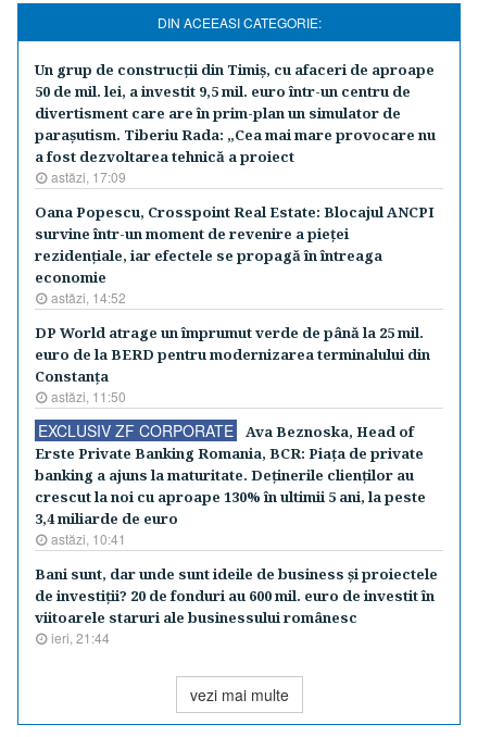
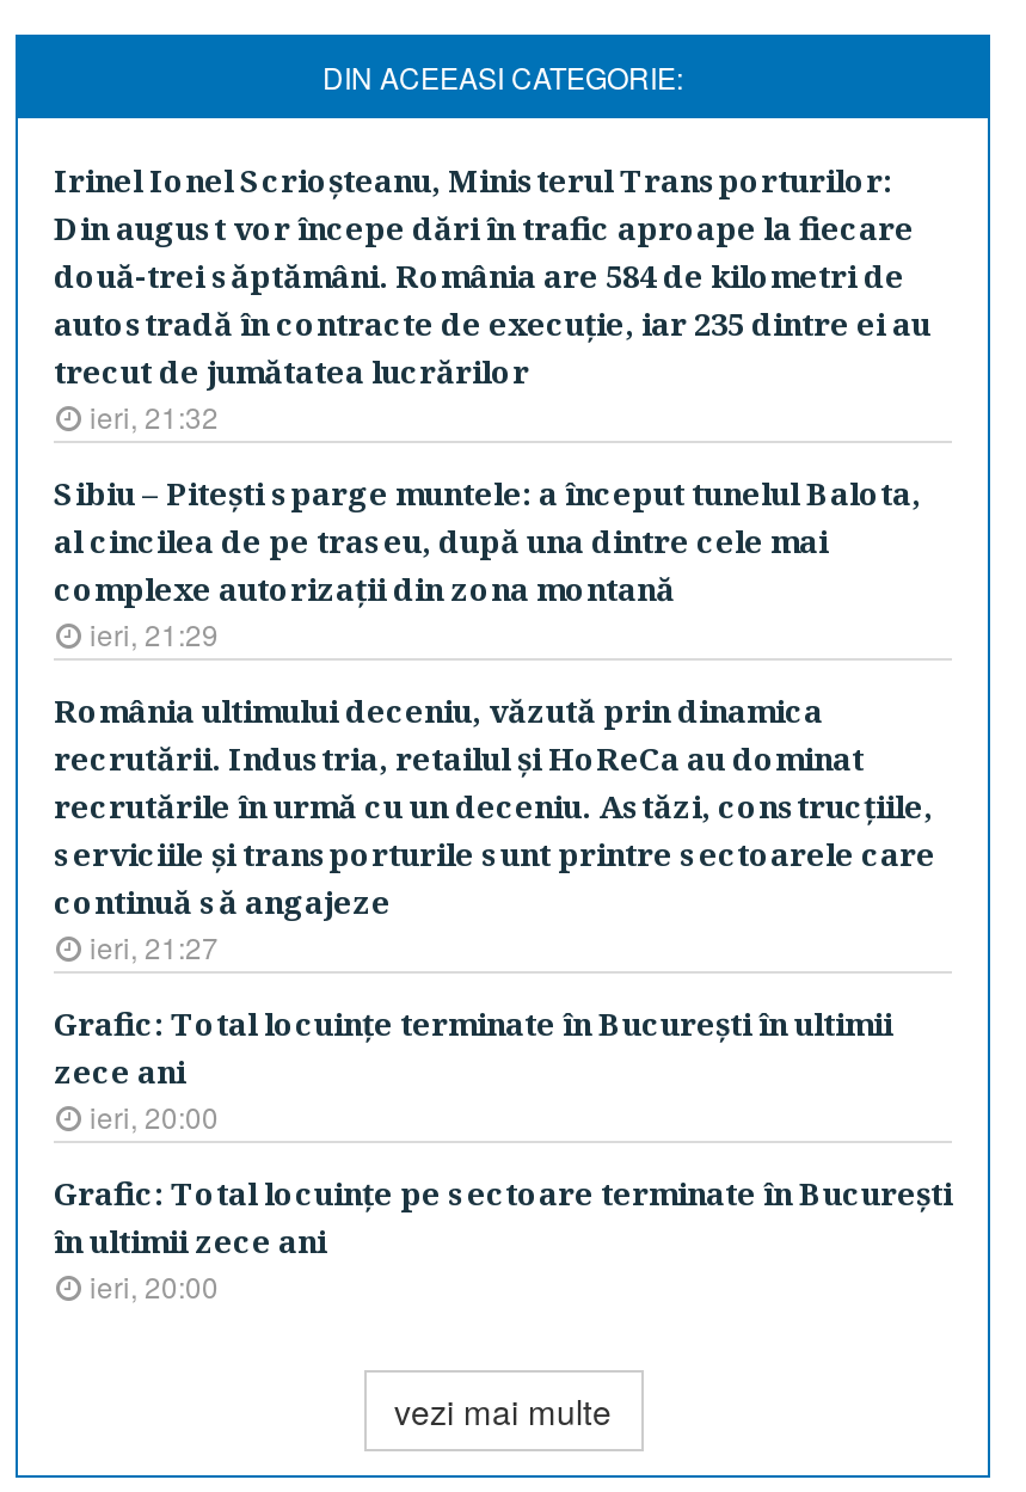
[35,60,436,186] Un grup de construcţii din Timiş, cu afaceri de aproape | 50 de mil. lei, a investit 9,5 mil. euro într-un centru de | divertisment care are în prim-plan un simulator de | paraşutism. Tiberiu Rada: „Cea mai mare provocare nu | a fost dezvoltarea tehnică a proiect | astăzi, 17:09 -> [54,159,930,436] Irinel Ionel Scrioşteanu, Ministerul Transporturilor: | Din august vor începe dări în trafic aproape la fiecare | două-trei săptămâni. România are 584 de kilometri de | autostradă în contracte de execuţie, iar 235 dintre ei au | trecut de jumătatea lucrărilor | ieri, 21:32
[35,202,435,307] Oana Popescu, Crosspoint Real Estate: Blocajul ANCPI | survine într-un moment de revenire a pieţei | rezidenţiale, iar efectele se propagă în întreaga | economie | astăzi, 14:52 -> [54,472,921,653] Sibiu – Piteşti sparge muntele: a început tunelul Balota, | al cincilea de pe traseu, după una dintre cele mai | complexe autorizaţii din zona montană | ieri, 21:29
[35,323,430,405] DP World atrage un împrumut verde de până la 25 mil. | euro de la BERD pentru modernizarea terminalului din | Constanţa | astăzi, 11:50 -> [54,689,935,966] România ultimului deceniu, văzută prin dinamica | recrutării. Industria, retailul şi HoReCa au dominat | recrutările în urmă cu un deceniu. Astăzi, construcţiile, | serviciile şi transporturile sunt printre sectoarele care | continuă să angajeze | ieri, 21:27
[35,420,426,548] EXCLUSIV ZF CORPORATE | Ava Beznoska, Head of | Erste Private Banking Romania, BCR: Piaţa de private | banking a ajuns la maturitate. Deţinerile clienţilor au | crescut la noi cu aproape 130% în ultimii 5 ani, la peste | 3,4 miliarde de euro | astăzi, 10:41 -> [54,1002,892,1136] Grafic: Total locuinţe terminate în Bucureşti în ultimii | zece ani | ieri, 20:00
[35,564,438,647] Bani sunt, dar unde sunt ideile de business şi proiectele | de investiţii? 20 de fonduri au 600 mil. euro de investit în | viitoarele staruri ale businessului românesc | ieri, 21:44 -> [54,1172,952,1306] Grafic: Total locuinţe pe sectoare terminate în Bucureşti | în ultimii zece ani | ieri, 20:00

